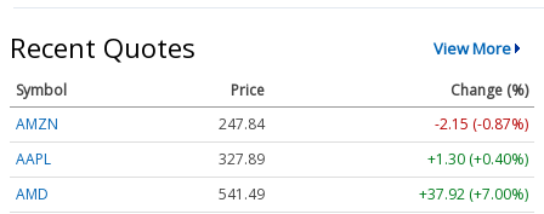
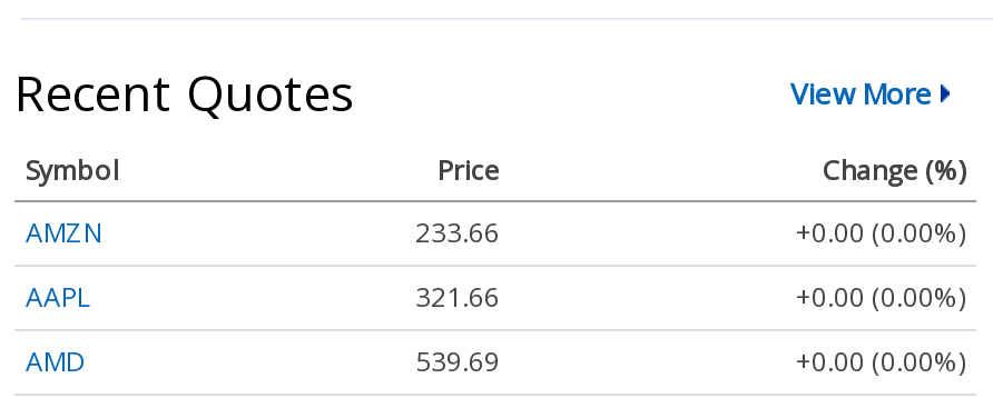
[219,114,265,134] 247.84 -> [415,214,500,252] 233.66
[435,114,528,134] -2.15 (-0.87%) -> [796,214,965,252] +0.00 (0.00%)
[219,149,265,170] 327.89 -> [415,278,500,316] 321.66
[427,149,528,170] +1.30 (+0.40%) -> [796,278,965,316] +0.00 (0.00%)
[219,184,265,205] 541.49 -> [415,343,500,381] 539.69
[419,184,528,205] +37.92 (+7.00%) -> [796,343,965,381] +0.00 (0.00%)

